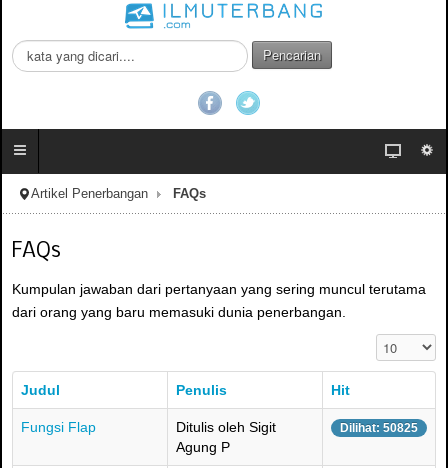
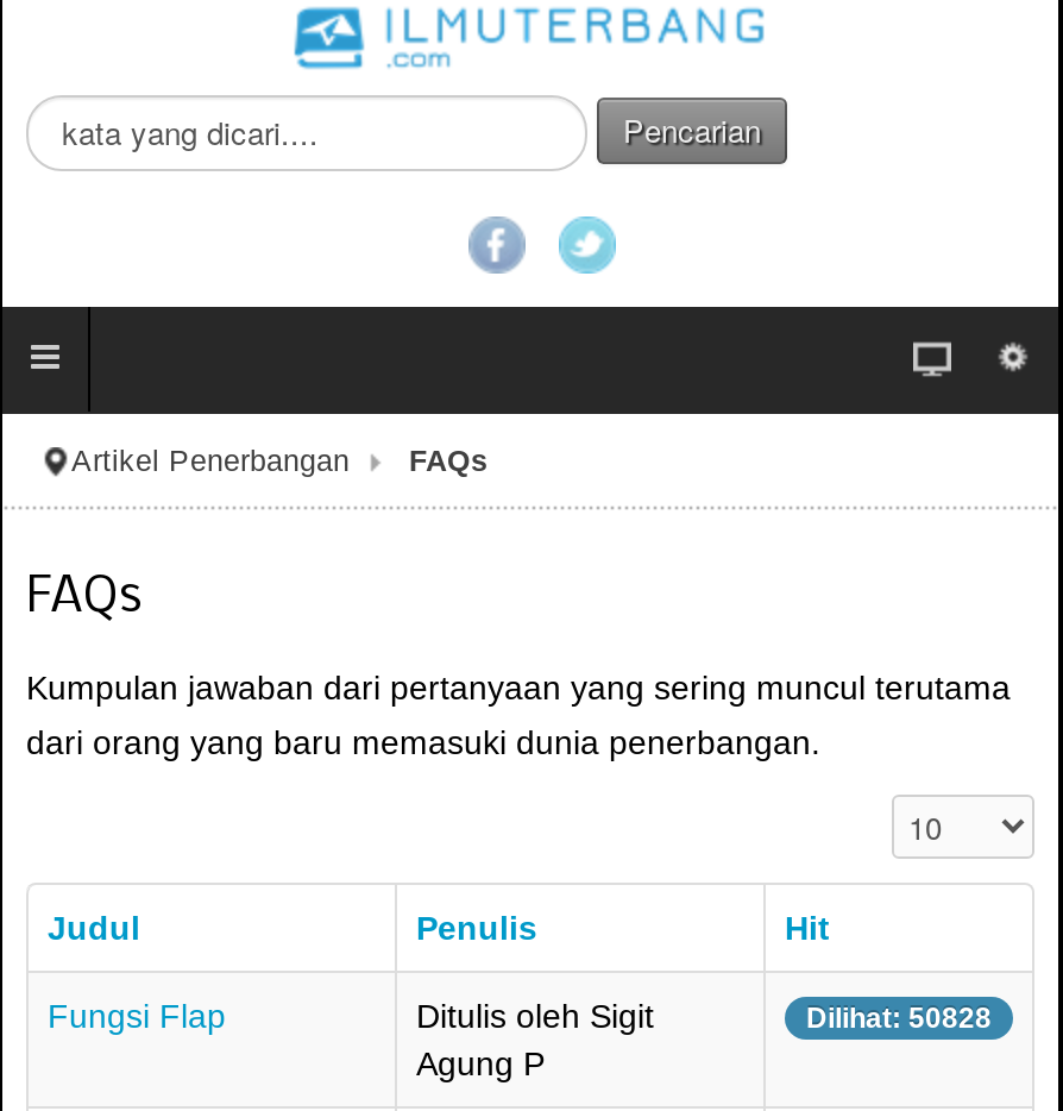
[340,421,418,435] Dilihat: 50825 -> [806,1002,992,1035] Dilihat: 50828

